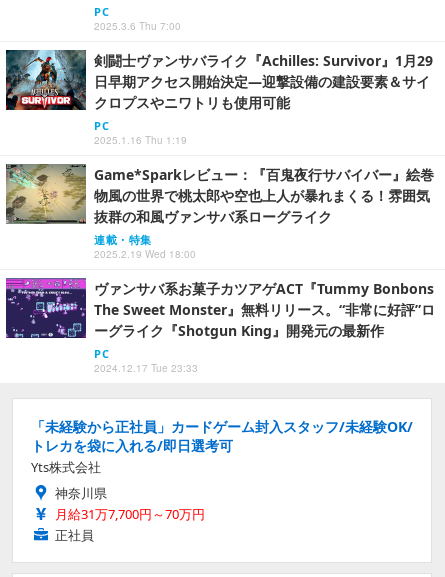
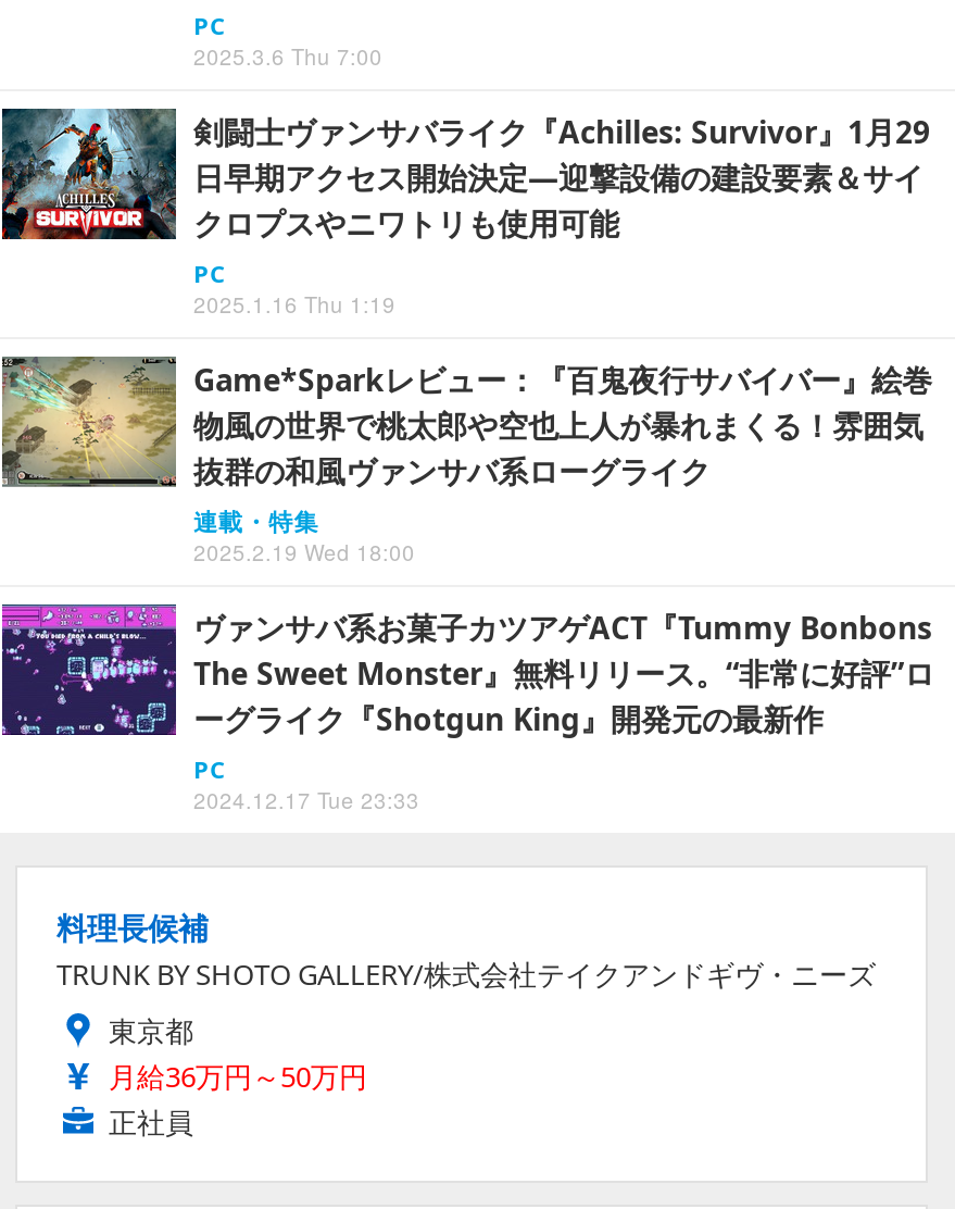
[31,417,413,523] 「未経験から正社員」カードゲーム封入スタッフ/未経験OK/ | トレカを袋に入れる/即日選考可 | Yts株式会社 | 神奈川県 | 月給31万7,700円～70万円 -> [56,907,876,1096] 料理長候補 | TRUNK BY SHOTO GALLERY/株式会社テイクアンドギヴ・ニーズ | 東京都 | 月給36万円～50万円

